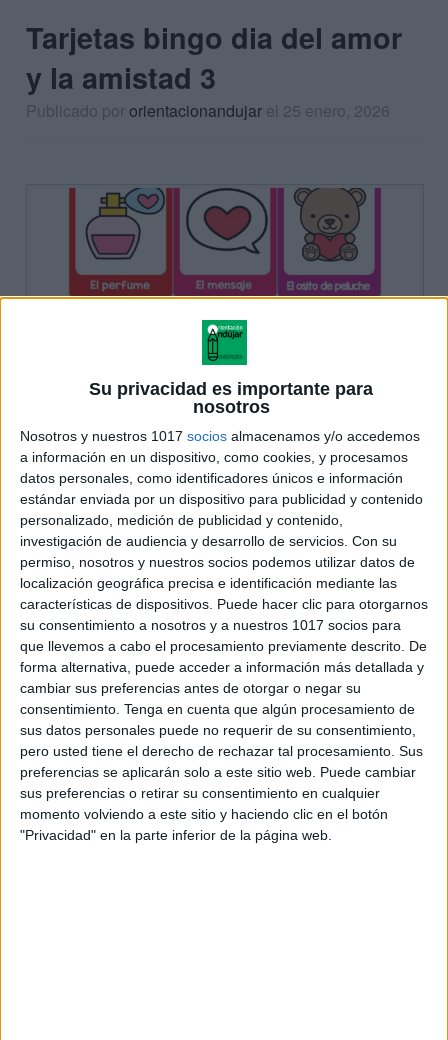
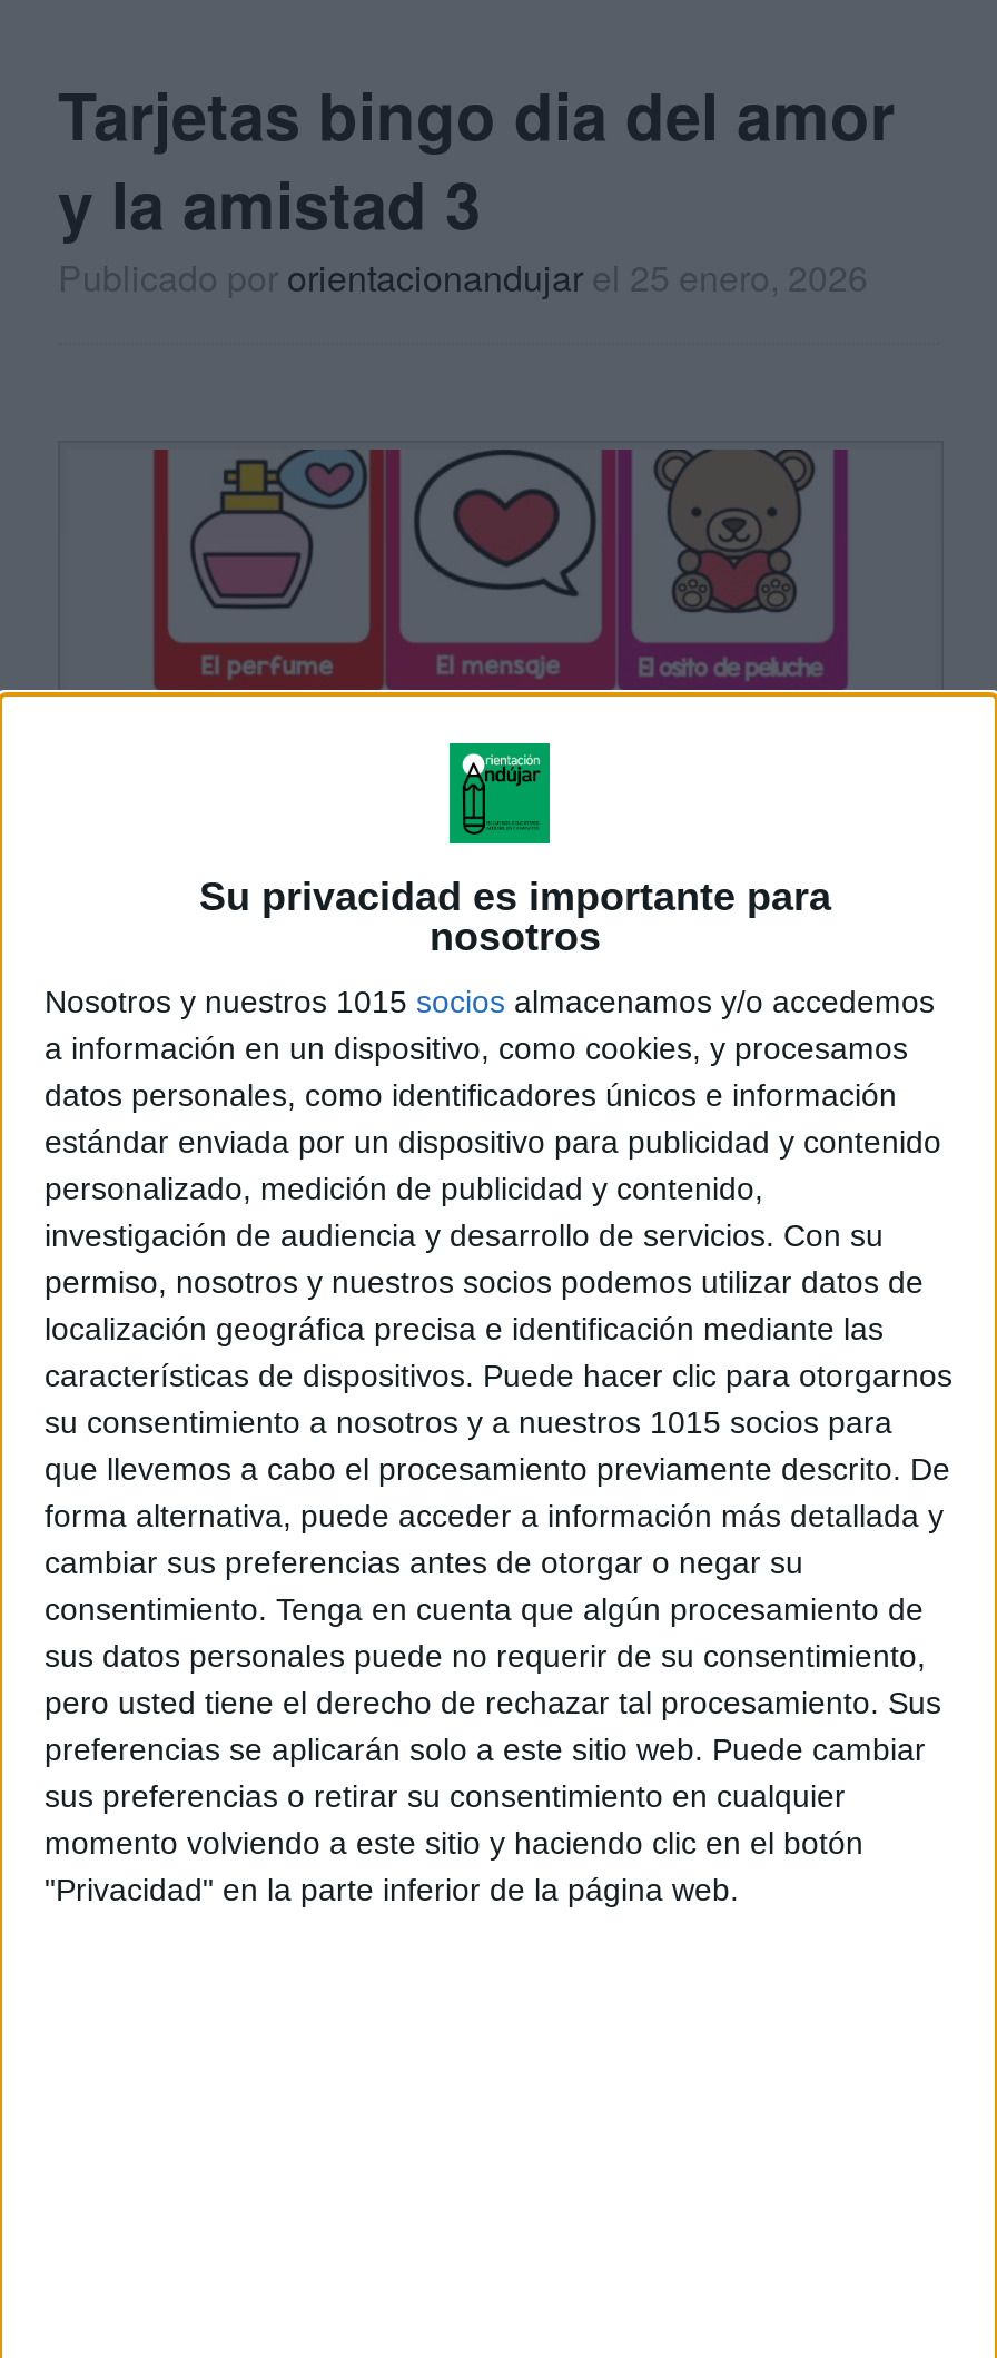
[20,427,420,443] Nosotros y nuestros 1017 socios almacenamos y/o accedemos -> [45,983,935,1018] Nosotros y nuestros 1015 socios almacenamos y/o accedemos
[20,616,401,632] su consentimiento a nosotros y a nuestros 1017 socios para -> [45,1403,892,1439] su consentimiento a nosotros y a nuestros 1015 socios para

